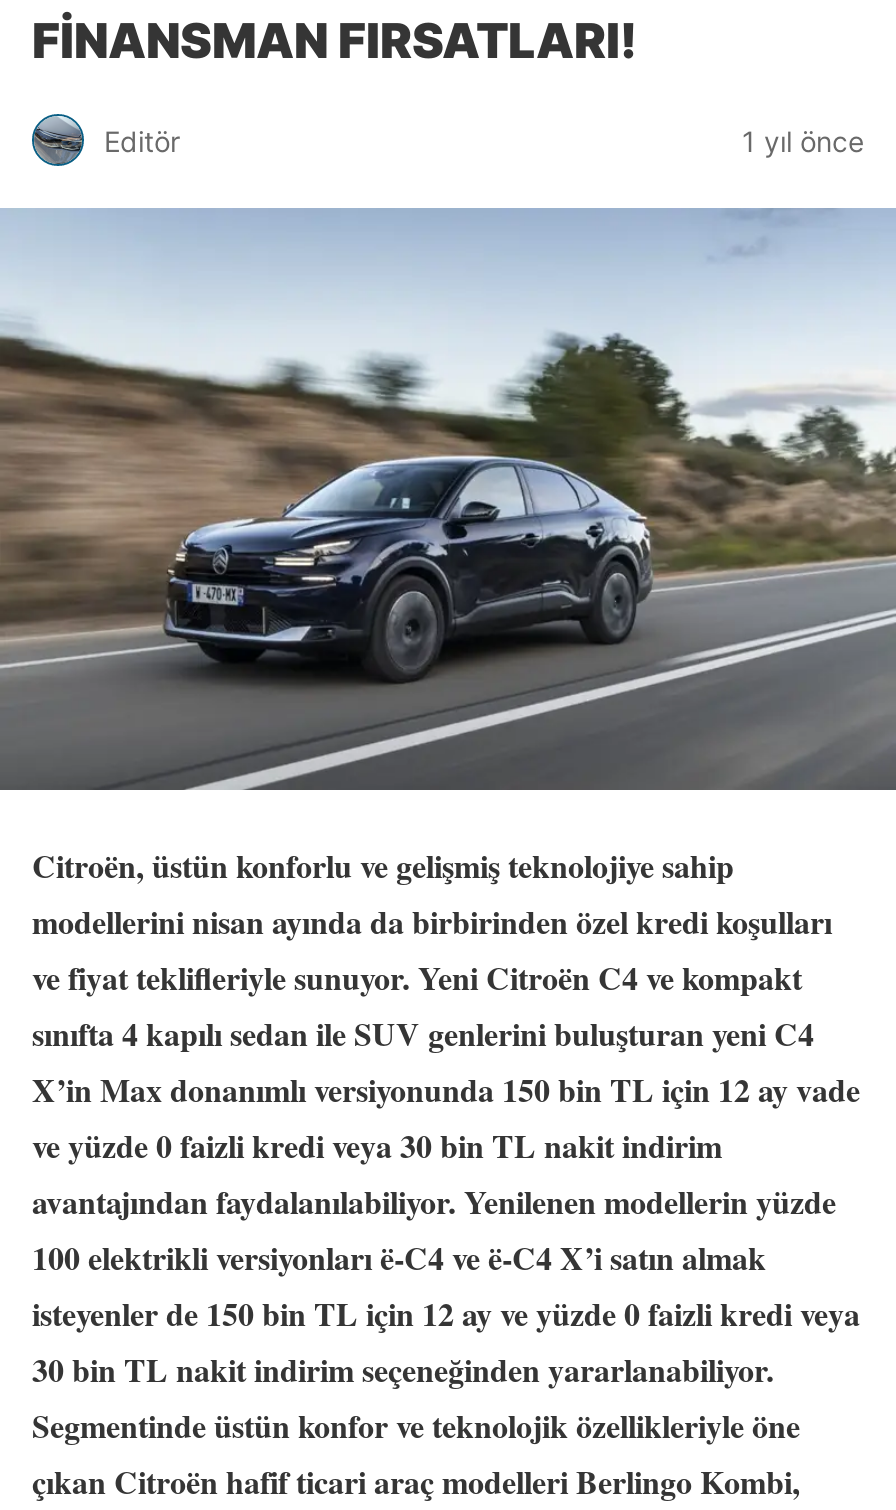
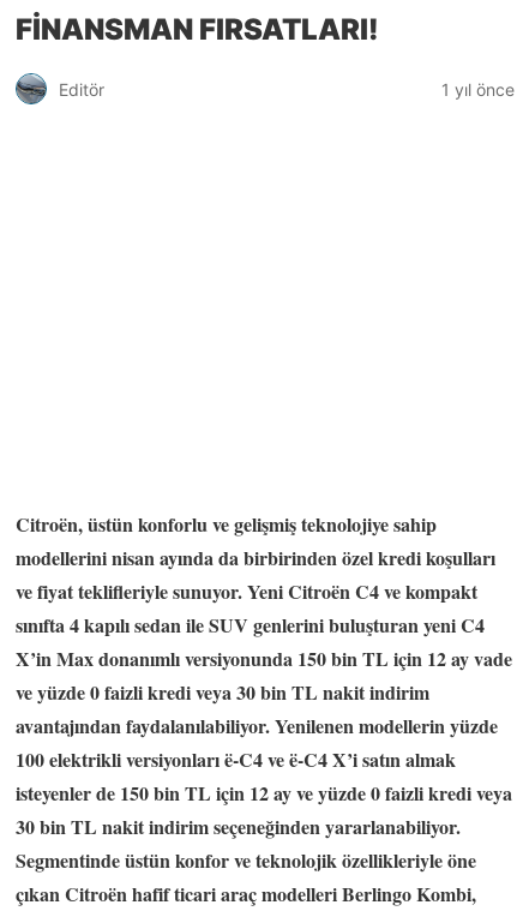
[6,206,890,792] [image] -> none

